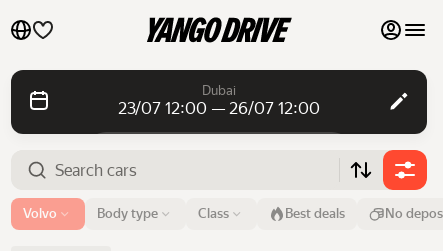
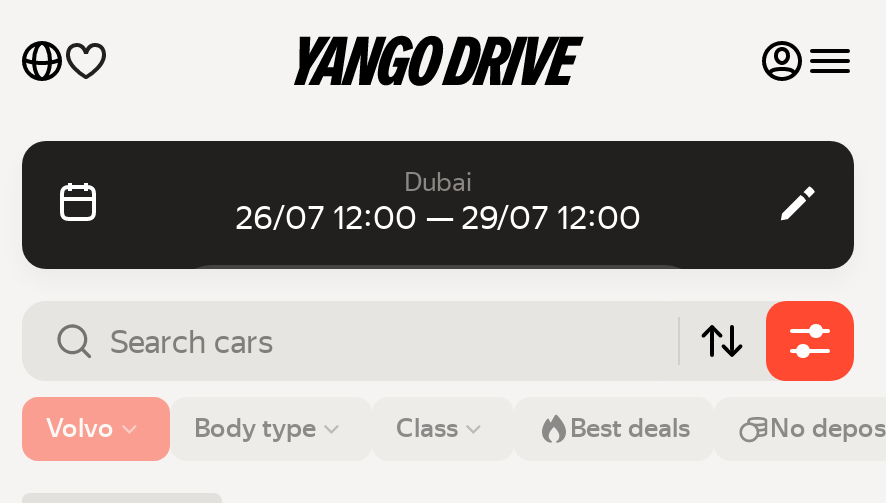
[118,99,320,118] 23/07 12:00 — 26/07 12:00 -> [235,199,641,237] 26/07 12:00 — 29/07 12:00

